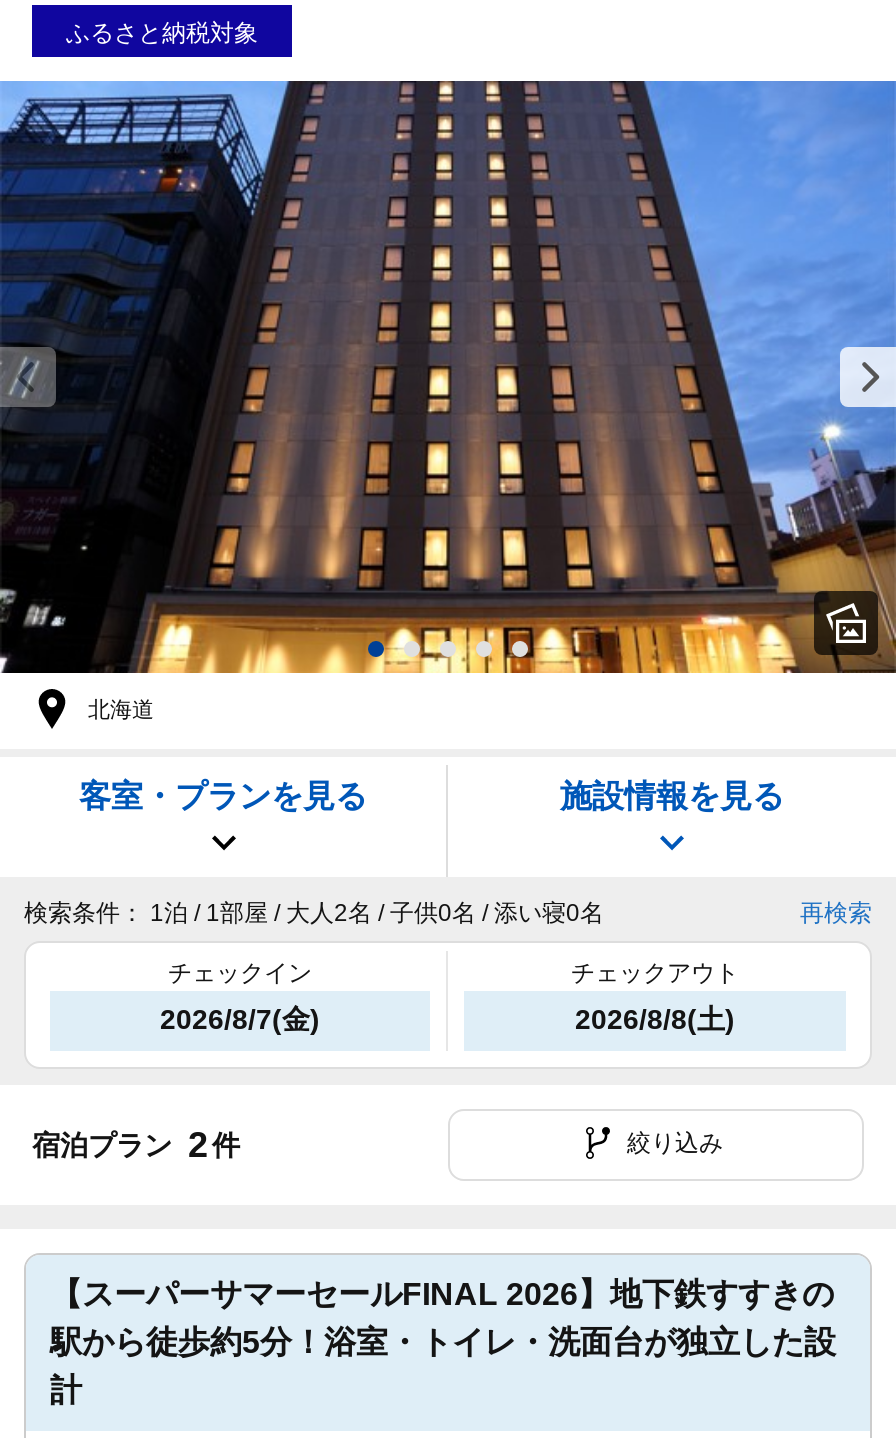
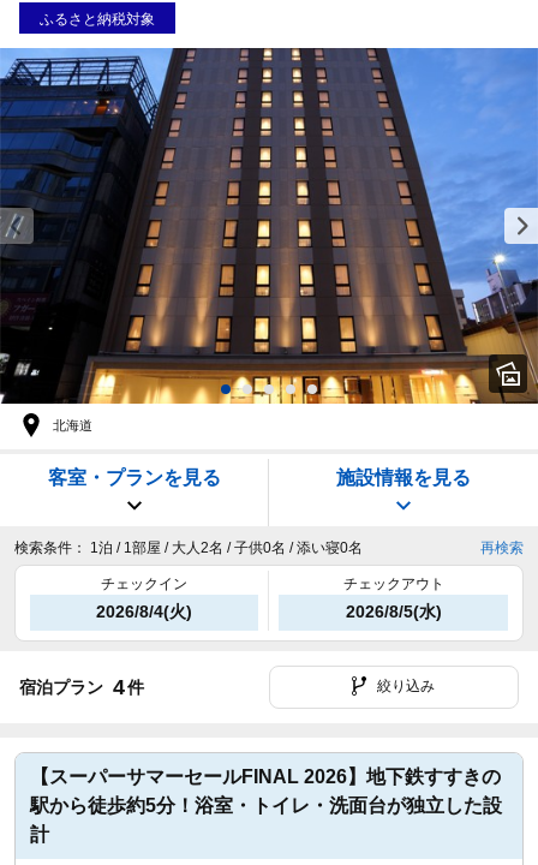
[160,1002,320,1034] 2026/8/7(金) -> [96,602,192,621] 2026/8/4(火)
[575,1002,735,1034] 2026/8/8(土) -> [345,602,441,621] 2026/8/5(水)
[32,1124,240,1164] 宿泊プラン 2 件 -> [19,675,144,699] 宿泊プラン 4 件

